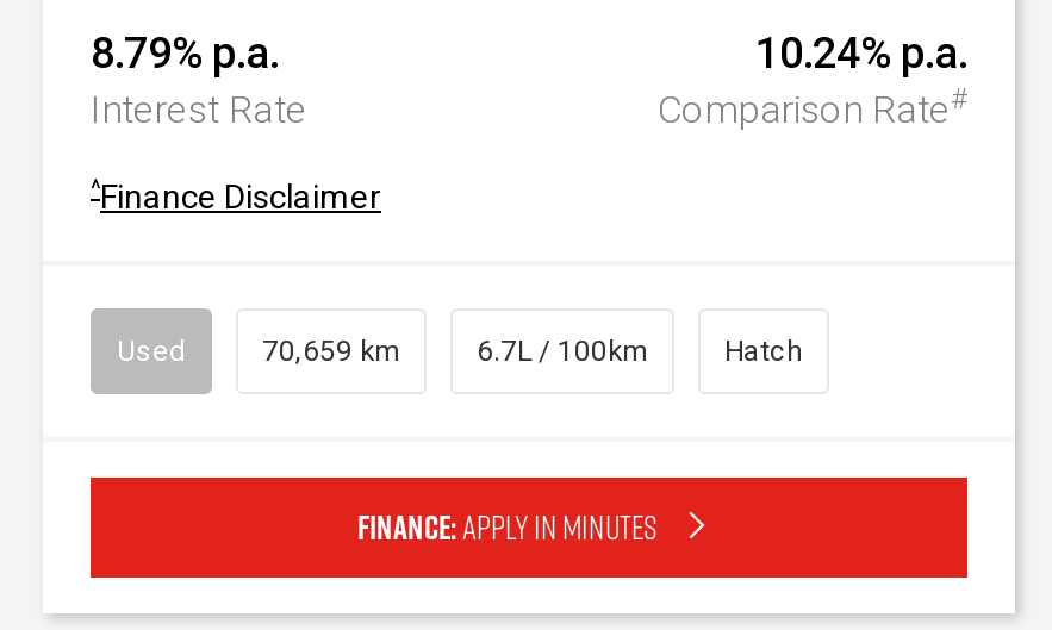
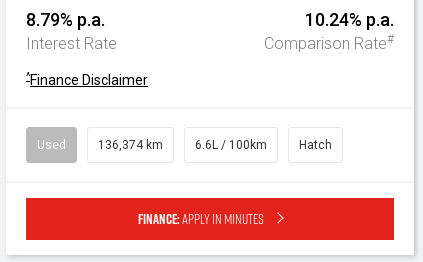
[262,335,400,368] 70,659 km -> [98,138,163,152] 136,374 km
[477,335,648,368] 6.7L / 100km -> [195,138,267,152] 6.6L / 100km

